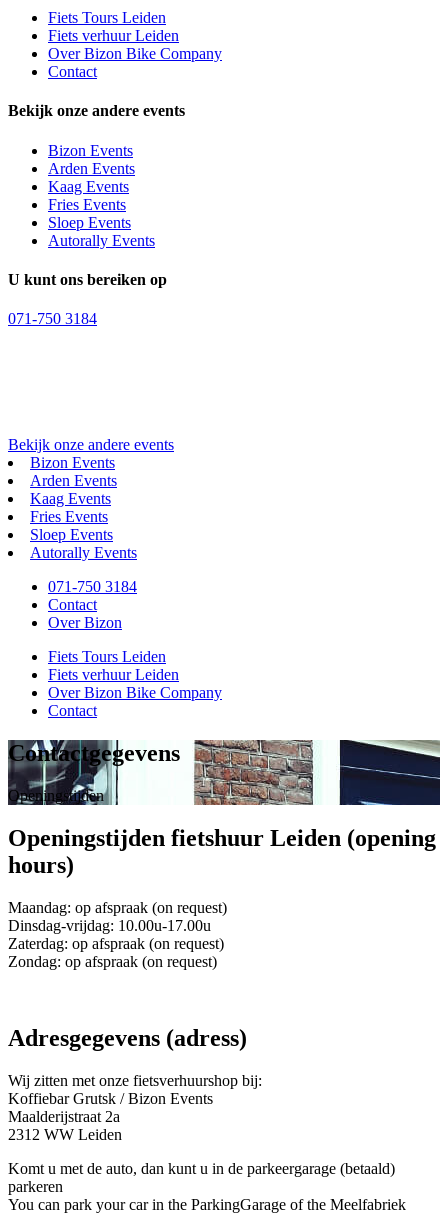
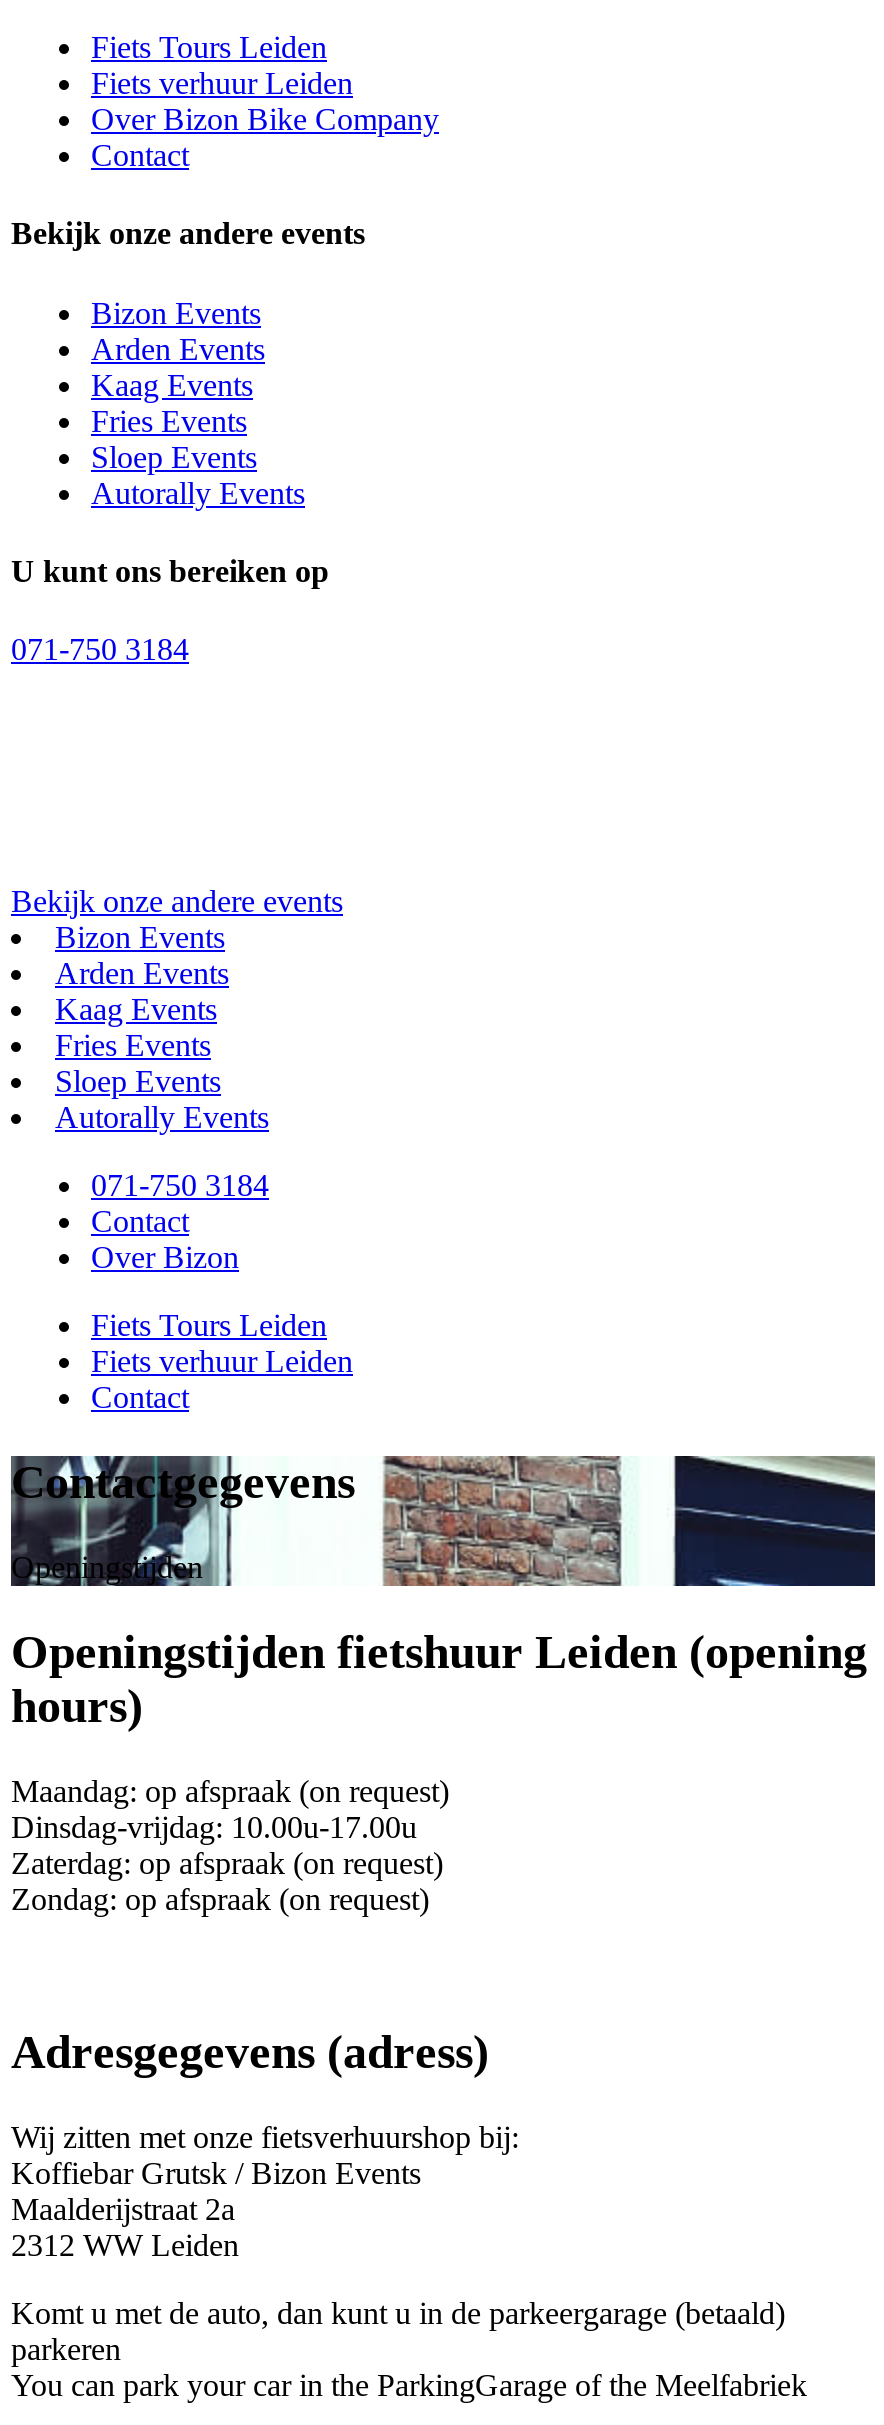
[48,684,222,701] Over Bizon Bike Company -> none

